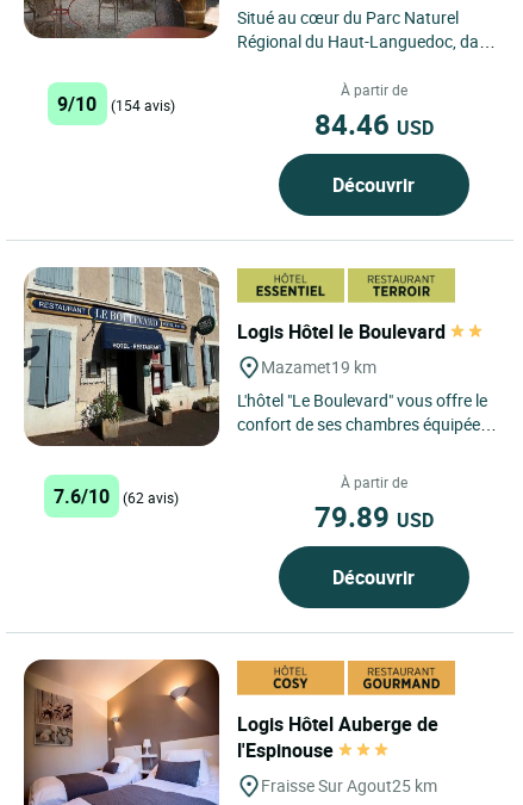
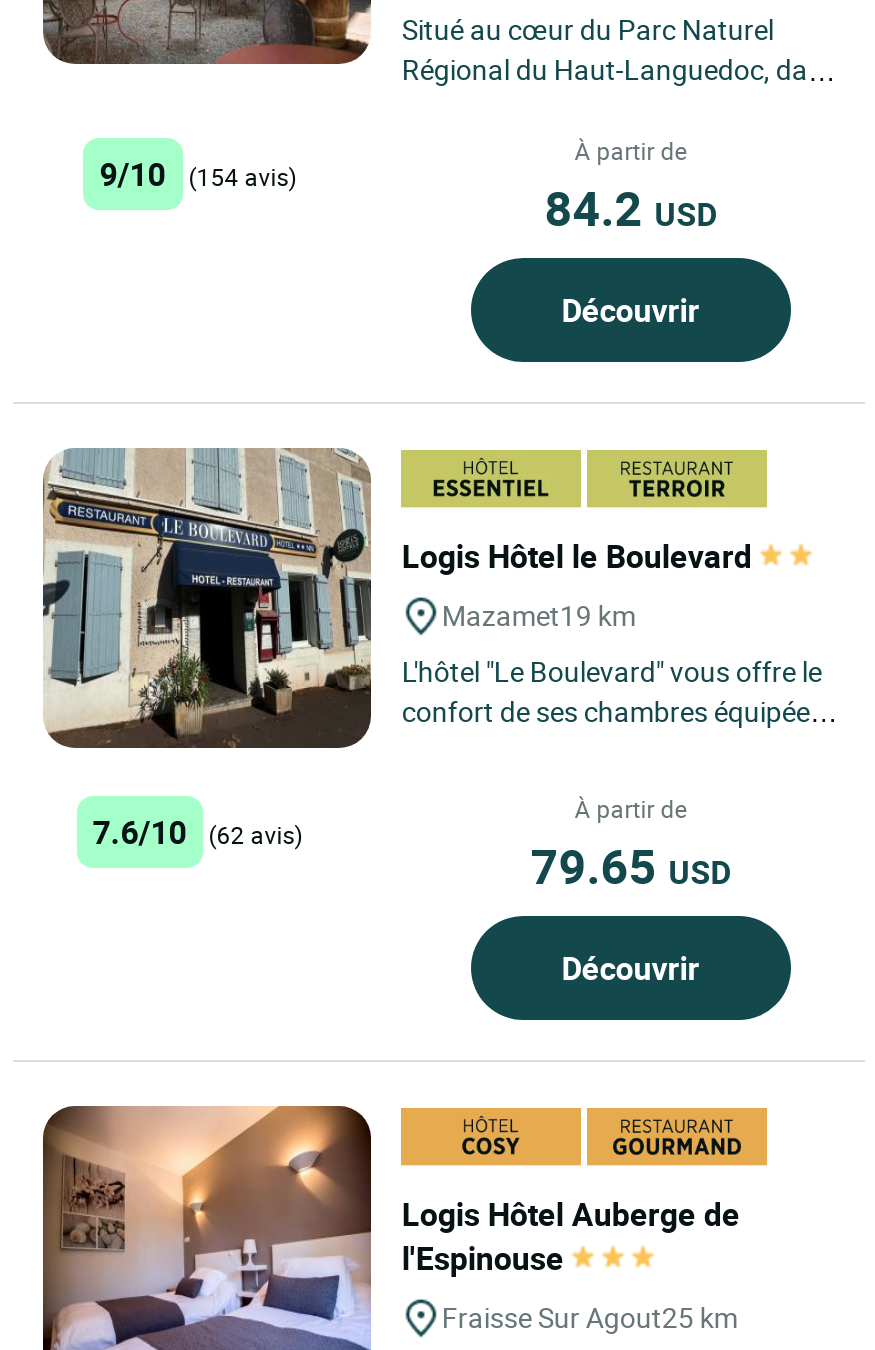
[314,106,433,144] 84.46 USD -> [544,177,716,241] 84.2 USD
[314,498,433,536] 79.89 USD -> [530,835,730,899] 79.65 USD

